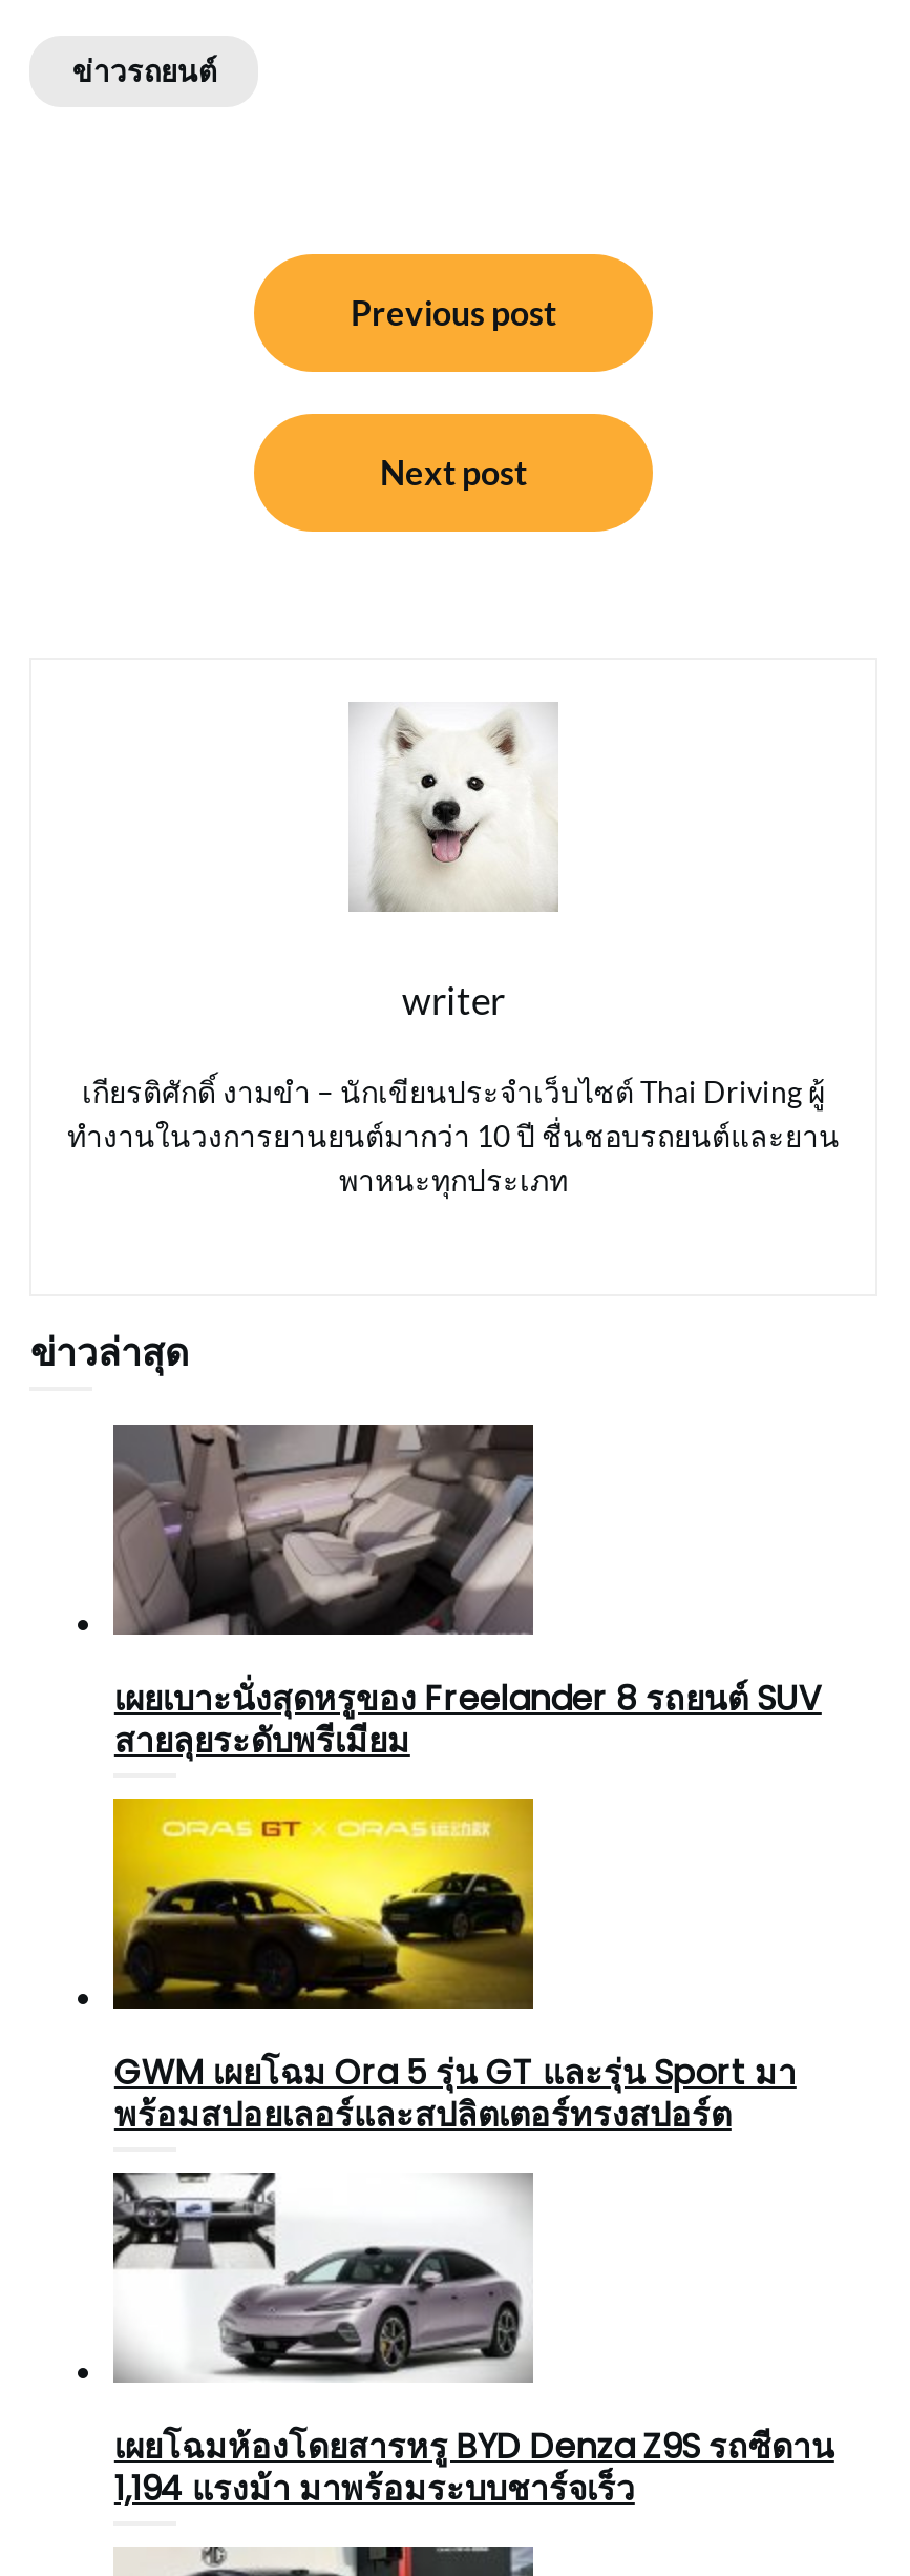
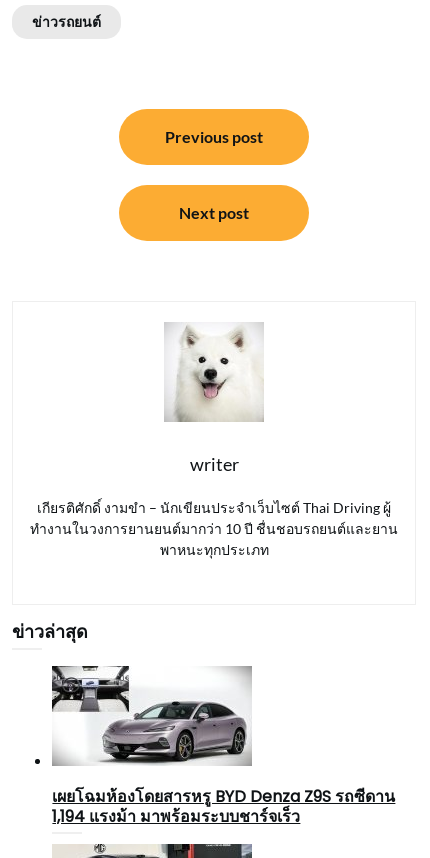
[111,1422,822,1765] [image] | เผยเบาะนั่งสุดหรูของ Freelander 8 รถยนต์ SUV | สายลุยระดับพรีเมียม -> none
[111,1796,796,2139] [image] | GWM เผยโฉม Ora 5 รุ่น GT และรุ่น Sport มา | พร้อมสปอยเลอร์และสปลิตเตอร์ทรงสปอร์ต -> none

